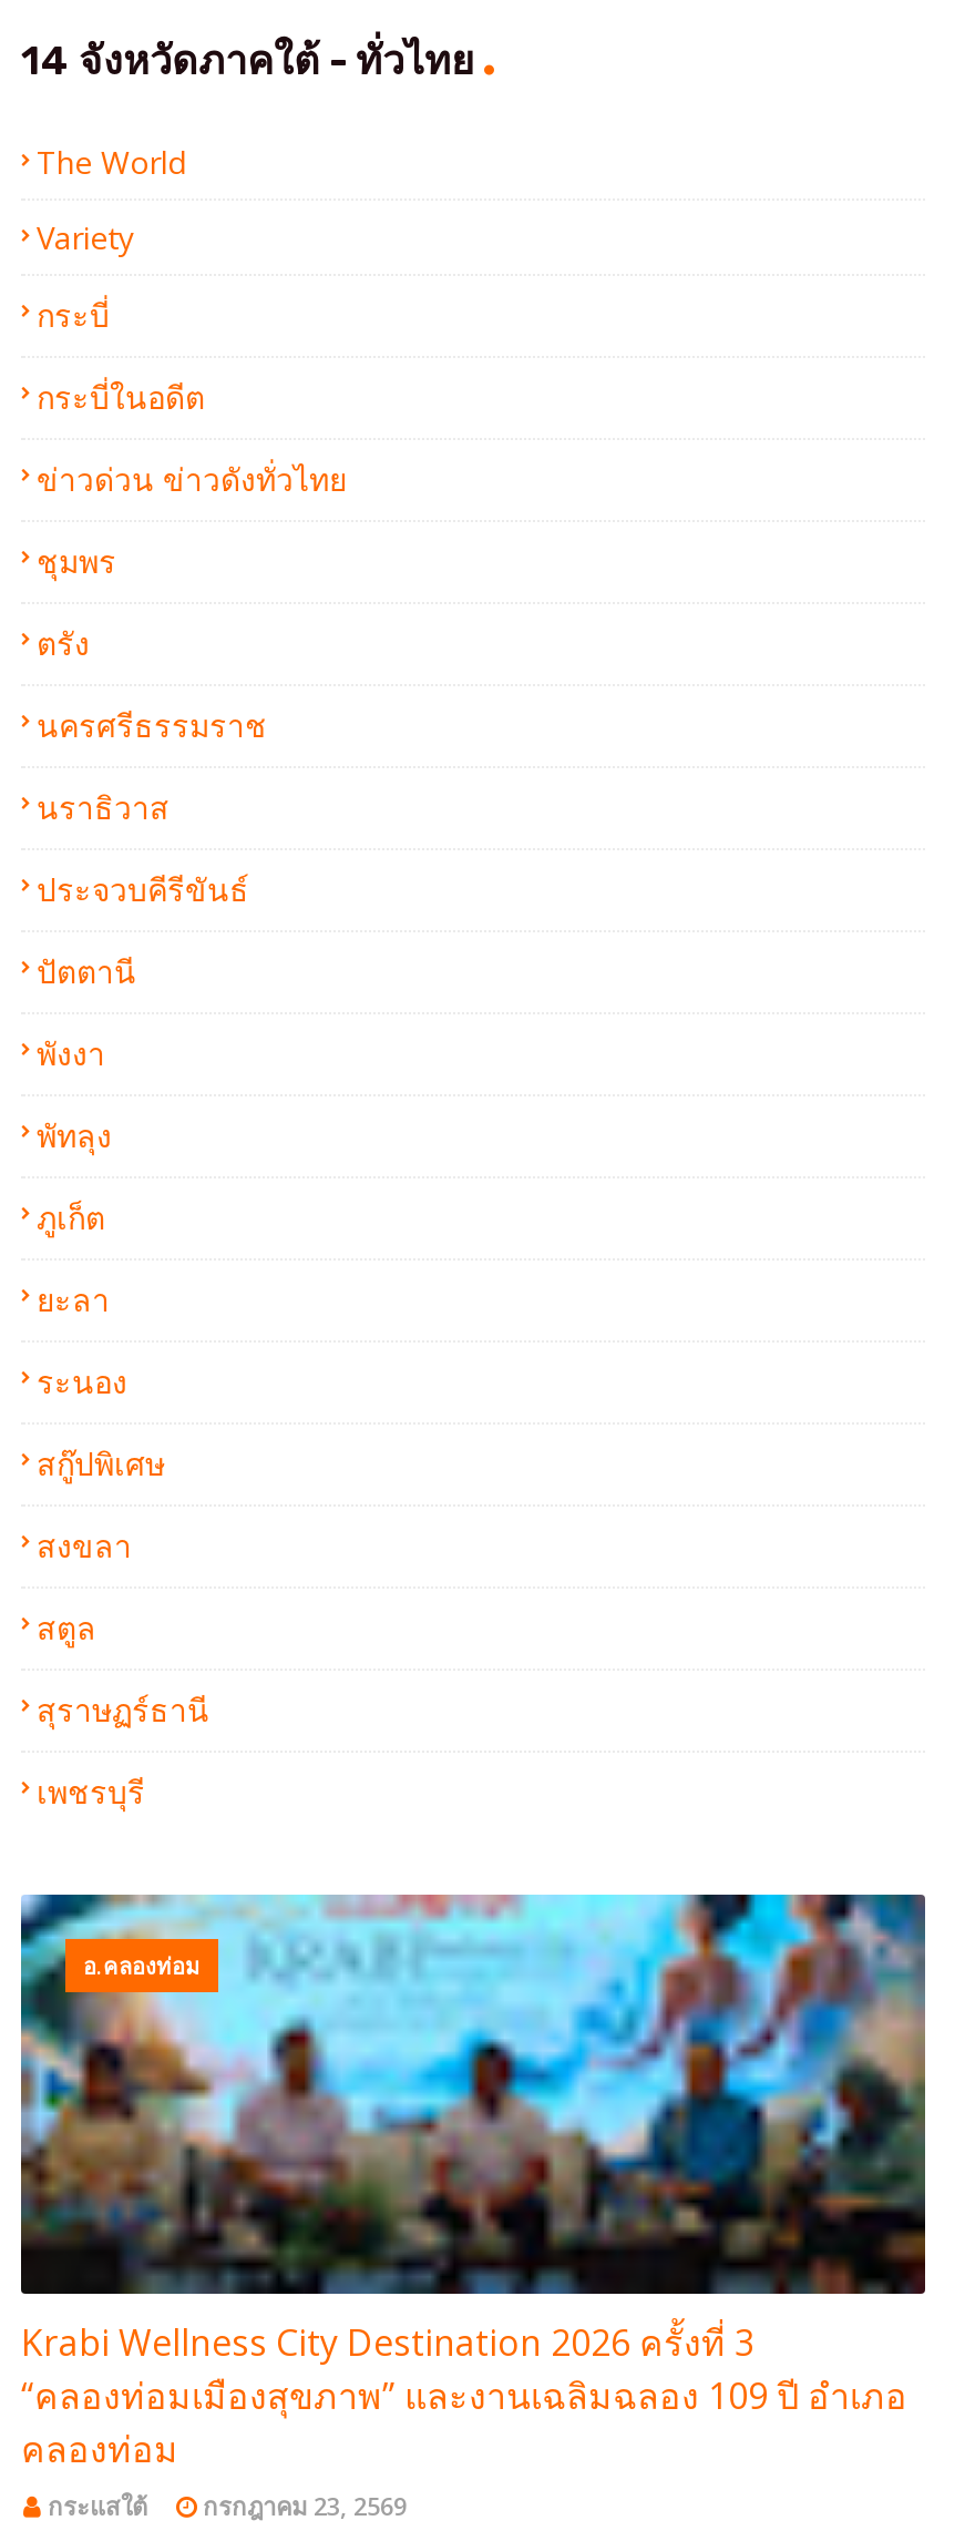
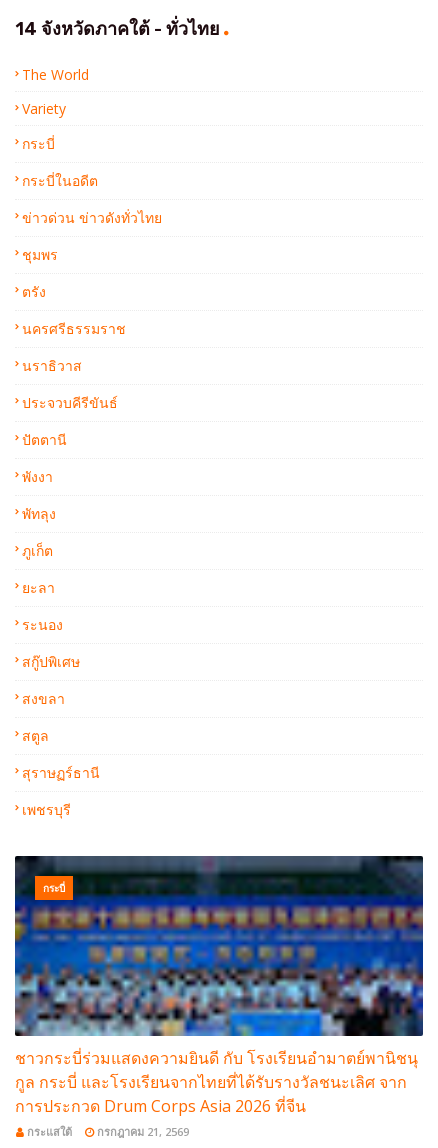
[19,1892,927,2296] [image] | อ.คลองท่อม -> [14,855,424,1037] [image] | กระบี่
[21,2317,907,2472] Krabi Wellness City Destination 2026 ครั้งที่ 3 | “คลองท่อมเมืองสุขภาพ” และงานเฉลิมฉลอง 109 ปี อำเภอ | คลองท่อม -> [15,1046,418,1116] ชาวกระบี่ร่วมแสดงความยินดี กับ โรงเรียนอำมาตย์พานิชนุ | กูล กระบี่ และโรงเรียนจากไทยที่ได้รับรางวัลชนะเลิศ จาก | การประกวด Drum Corps Asia 2026 ที่จีน
[203,2488,407,2521] กรกฎาคม 23, 2569 -> [97,1123,189,1138] กรกฎาคม 21, 2569

